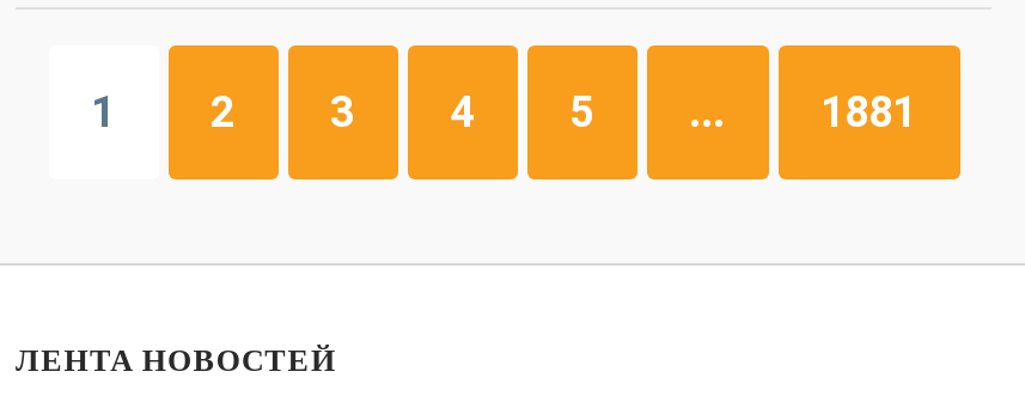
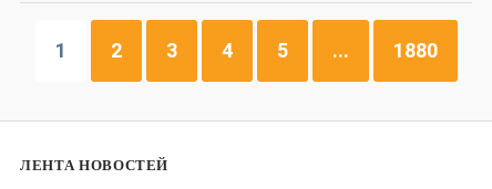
[820,86,916,136] 1881 -> [393,39,437,62] 1880

